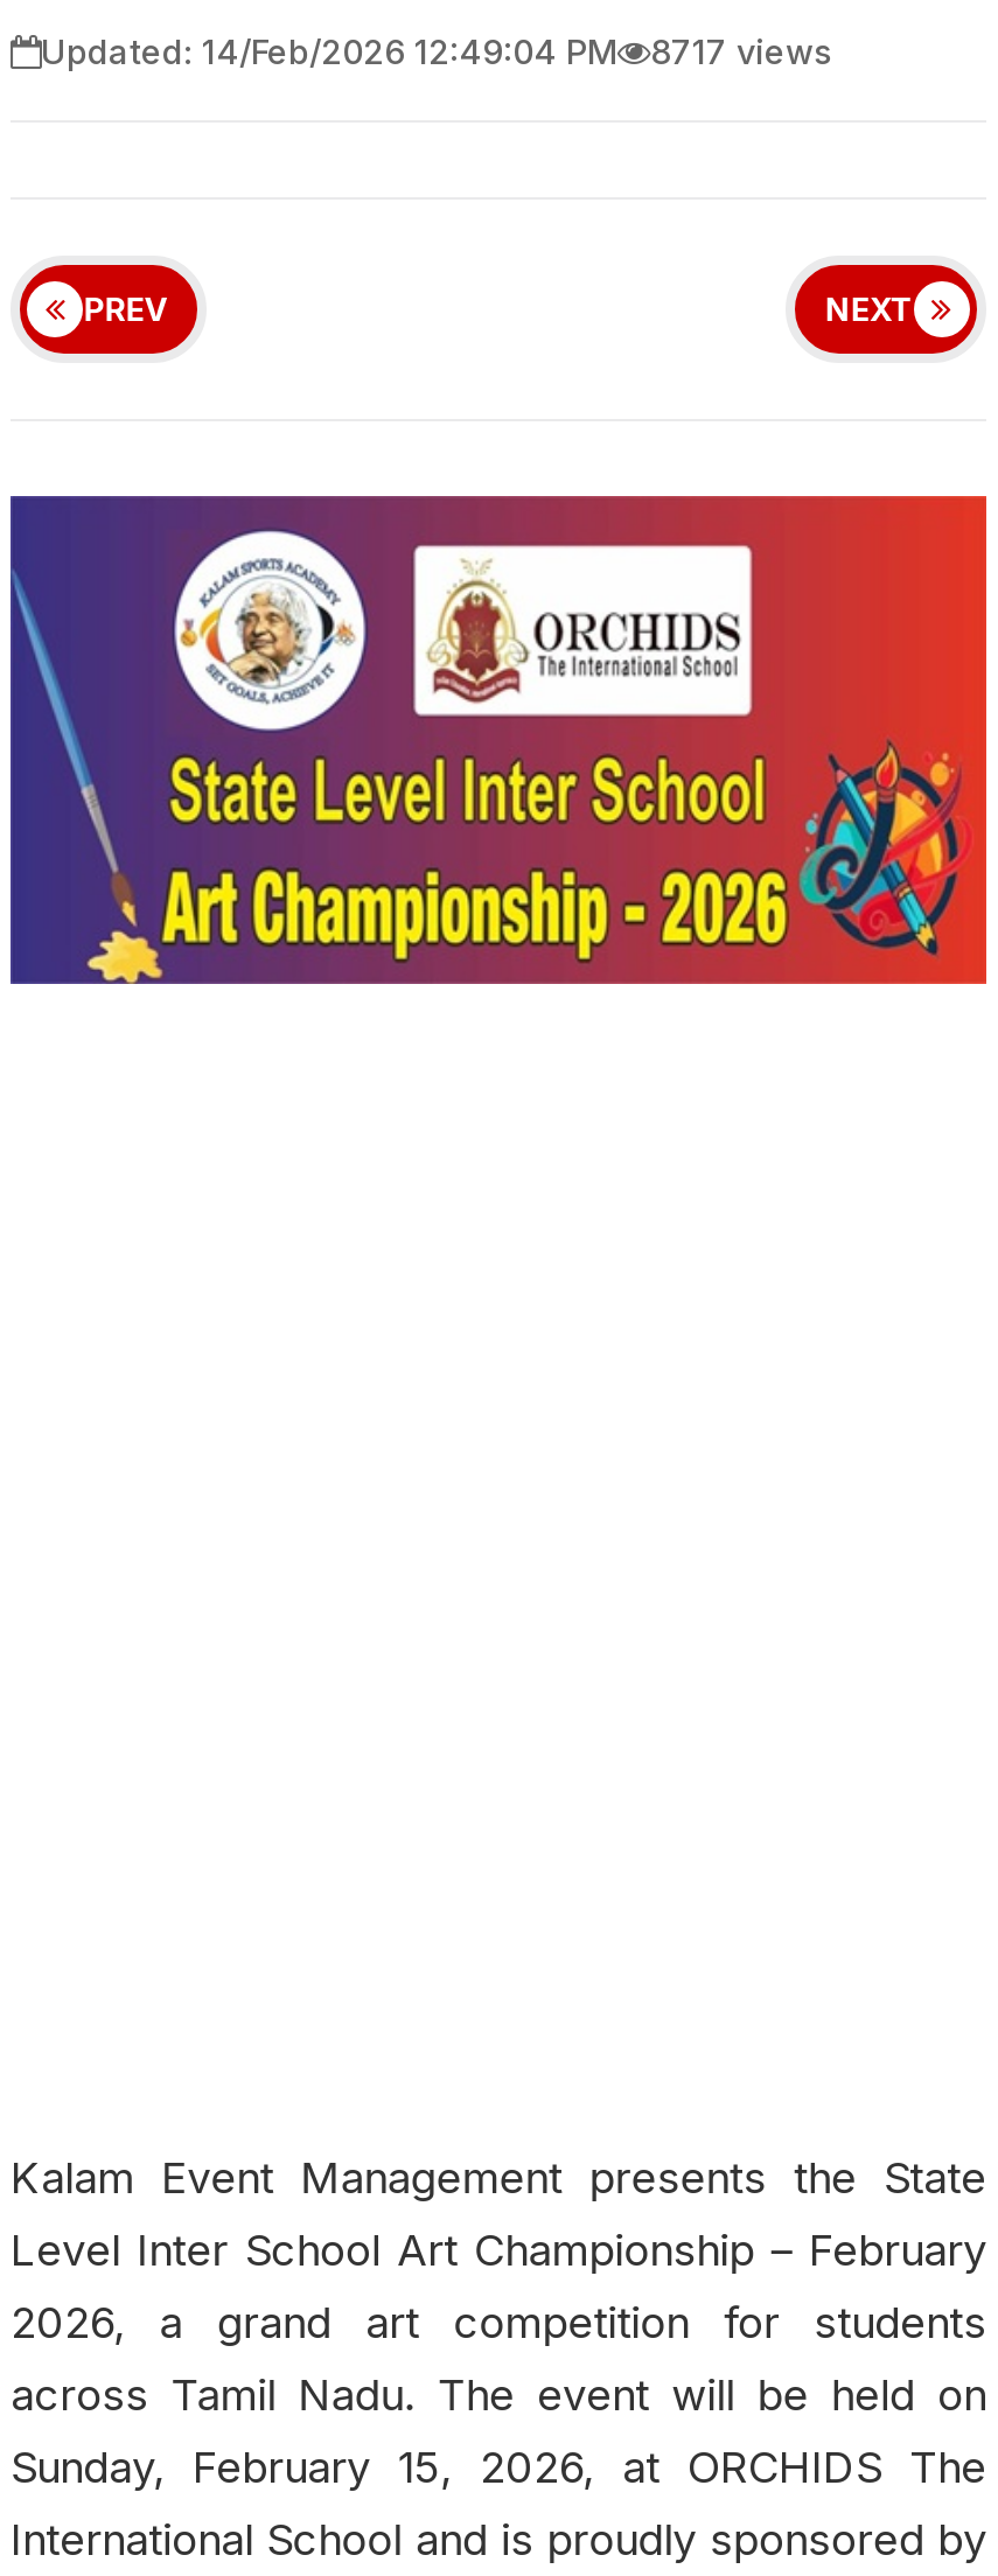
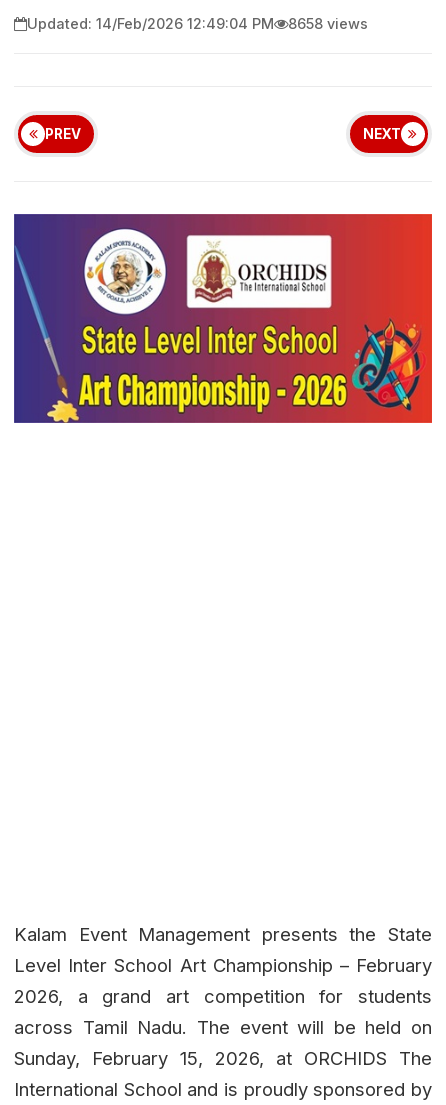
[41,31,832,71] Updated: 14/Feb/2026 12:49:04 PM 8717 views -> [27,15,368,32] Updated: 14/Feb/2026 12:49:04 PM 8658 views

